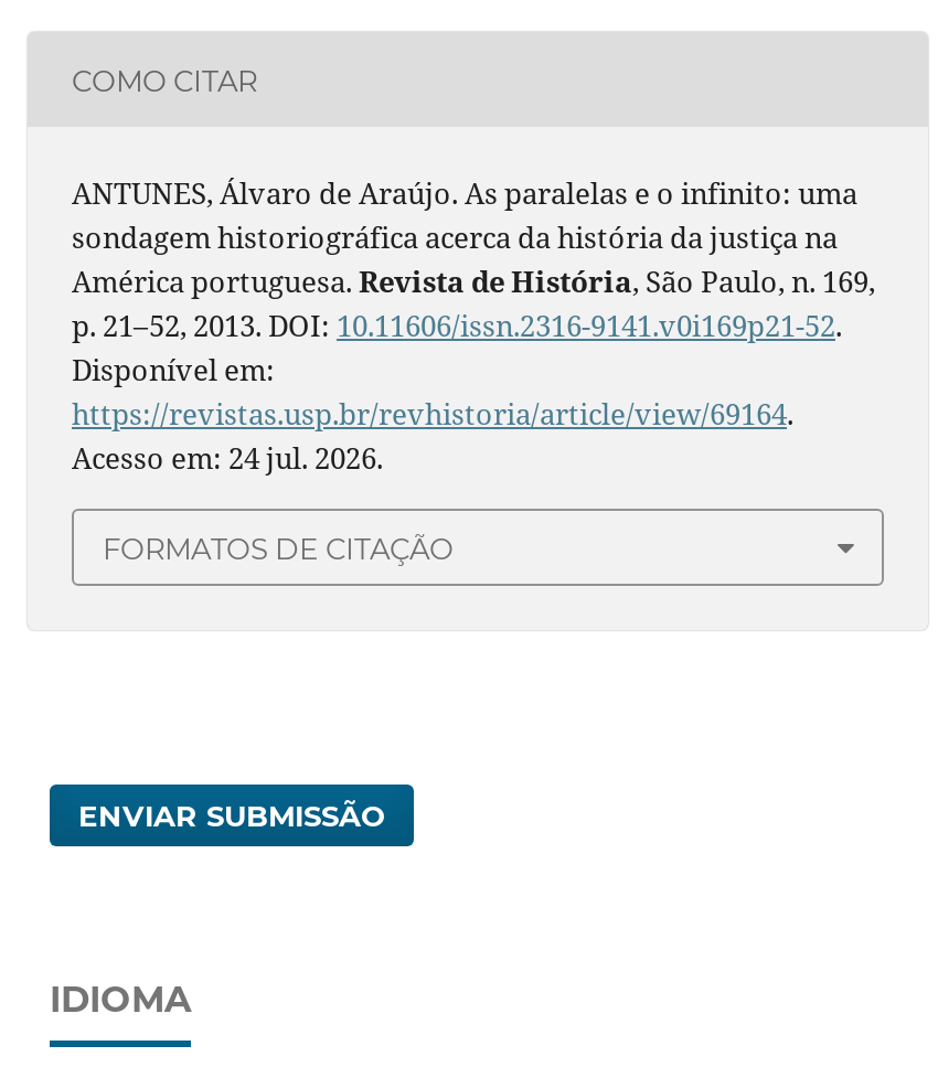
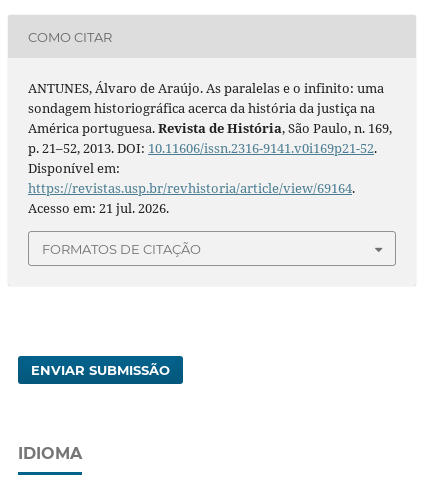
[72,439,383,479] Acesso em: 24 jul. 2026. -> [28,199,169,217] Acesso em: 21 jul. 2026.

